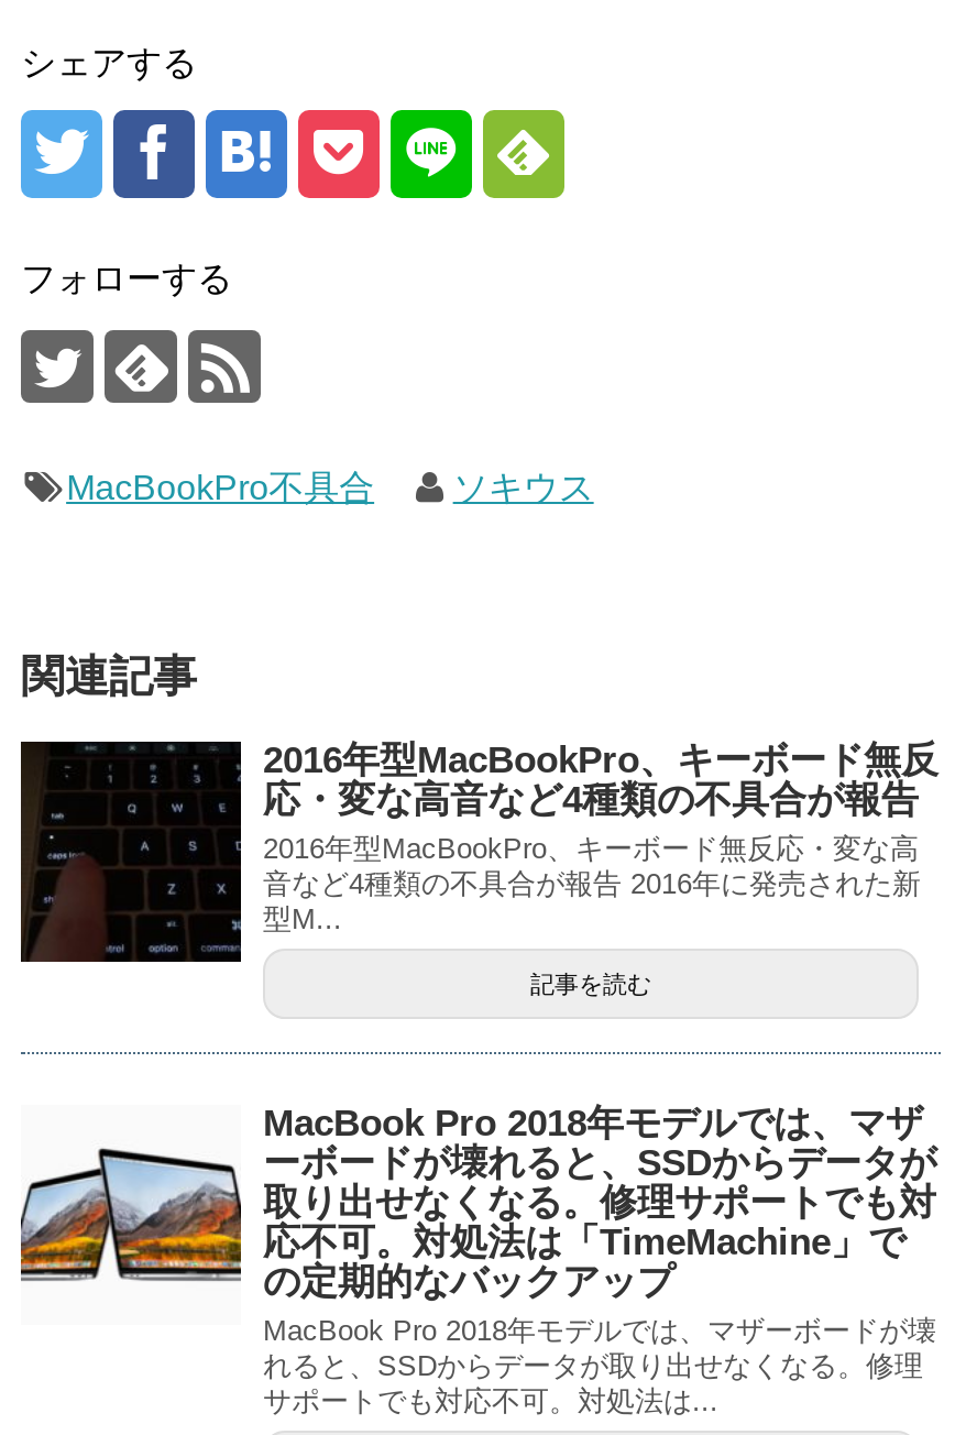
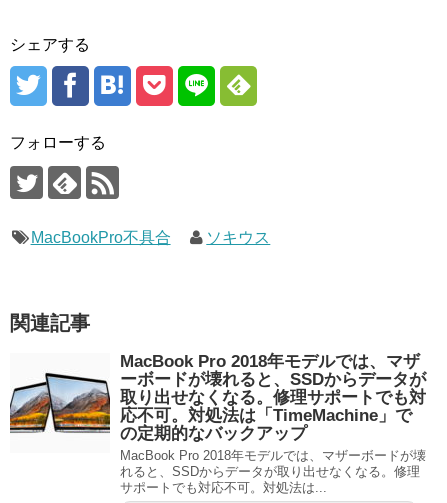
[19,740,938,997] [image] | 2016年型MacBookPro、キーボード無反 | 応・変な高音など4種類の不具合が報告 | 2016年型MacBookPro、キーボード無反応・変な高 | 音など4種類の不具合が報告 2016年に発売された新 | 型M... | 記事を読む -> none

